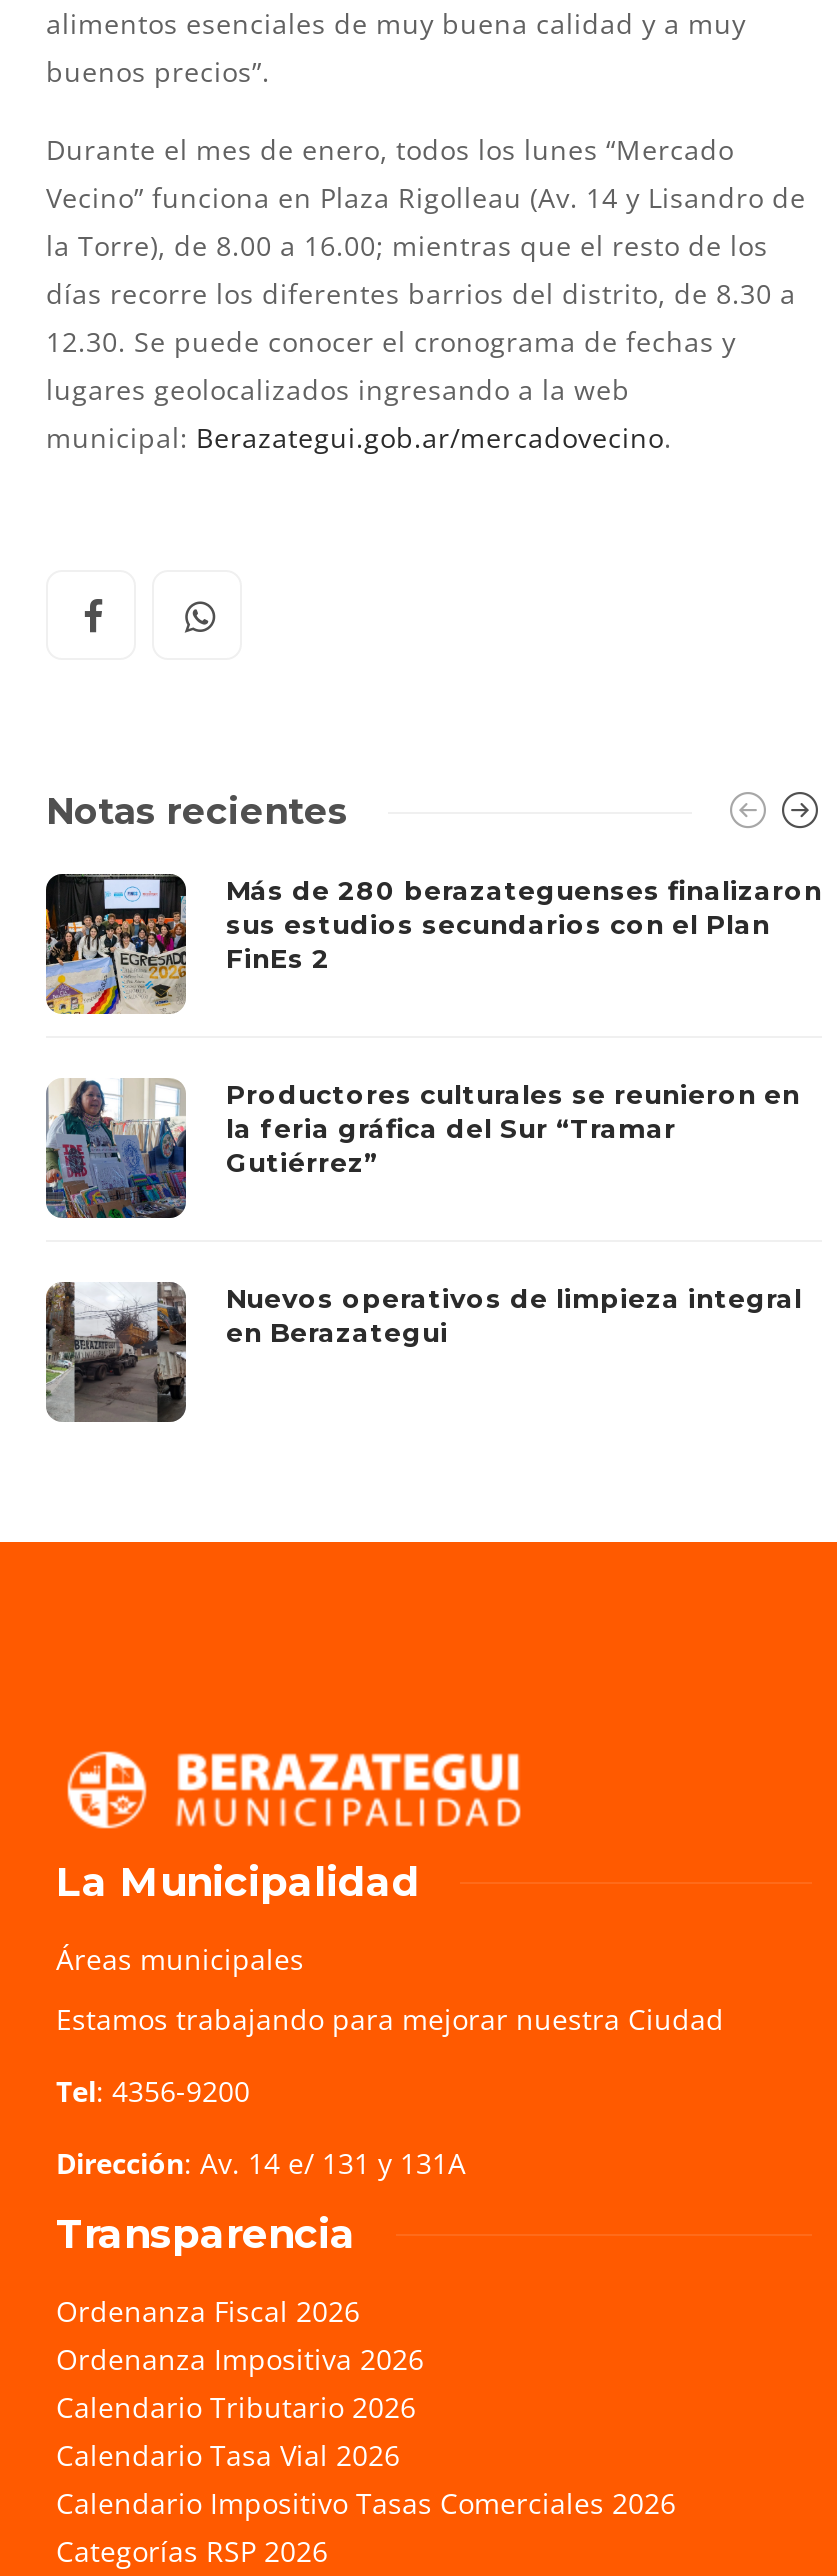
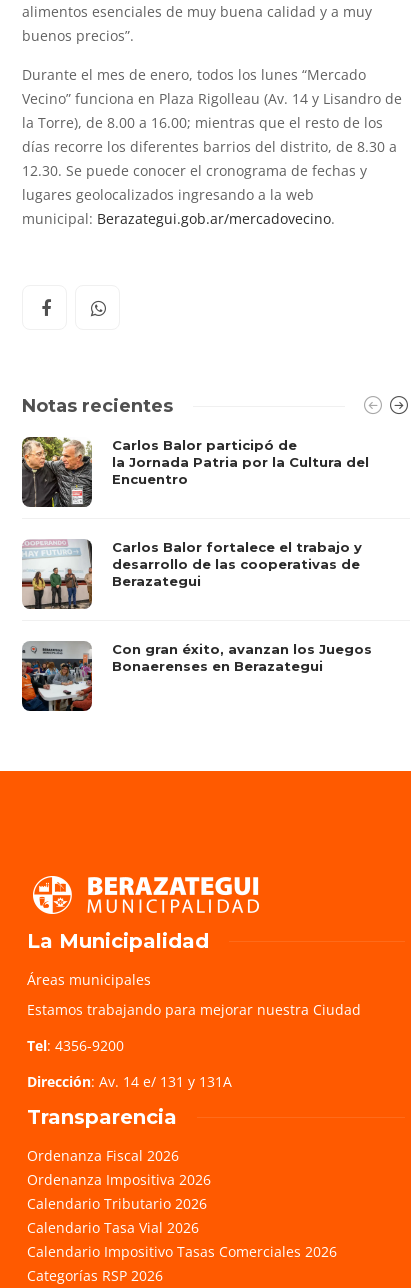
[44,872,822,1016] [image] | Más de 280 berazateguenses finalizaron | sus estudios secundarios con el Plan | FinEs 2 -> [21,437,369,508] [image] | Carlos Balor participó de | la Jornada Patria por la Cultura del | Encuentro
[46,1077,800,1220] [image] | Productores culturales se reunieron en | la feria gráfica del Sur “Tramar | Gutiérrez” -> [23,539,362,610] [image] | Carlos Balor fortalece el trabajo y | desarrollo de las cooperativas de | Berazategui
[44,1281,802,1424] [image] | Nuevos operativos de limpieza integral | en Berazategui -> [21,641,372,712] [image] | Con gran éxito, avanzan los Juegos | Bonaerenses en Berazategui

